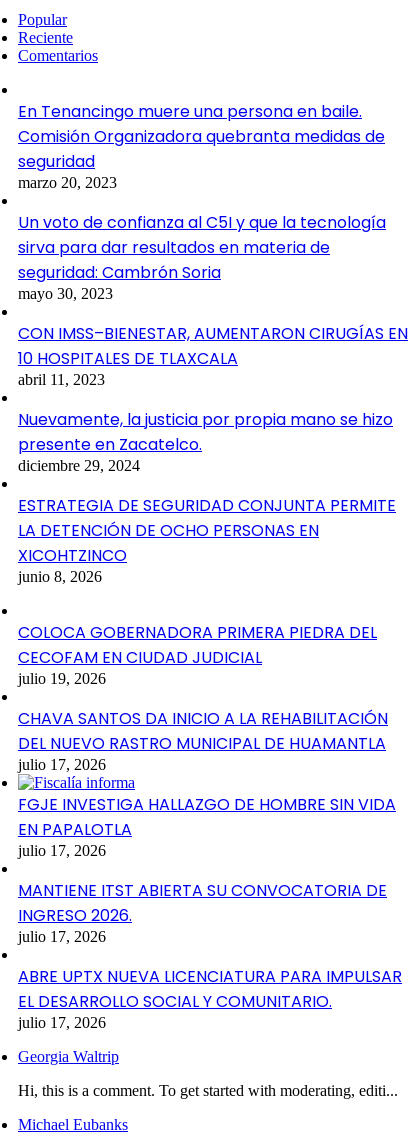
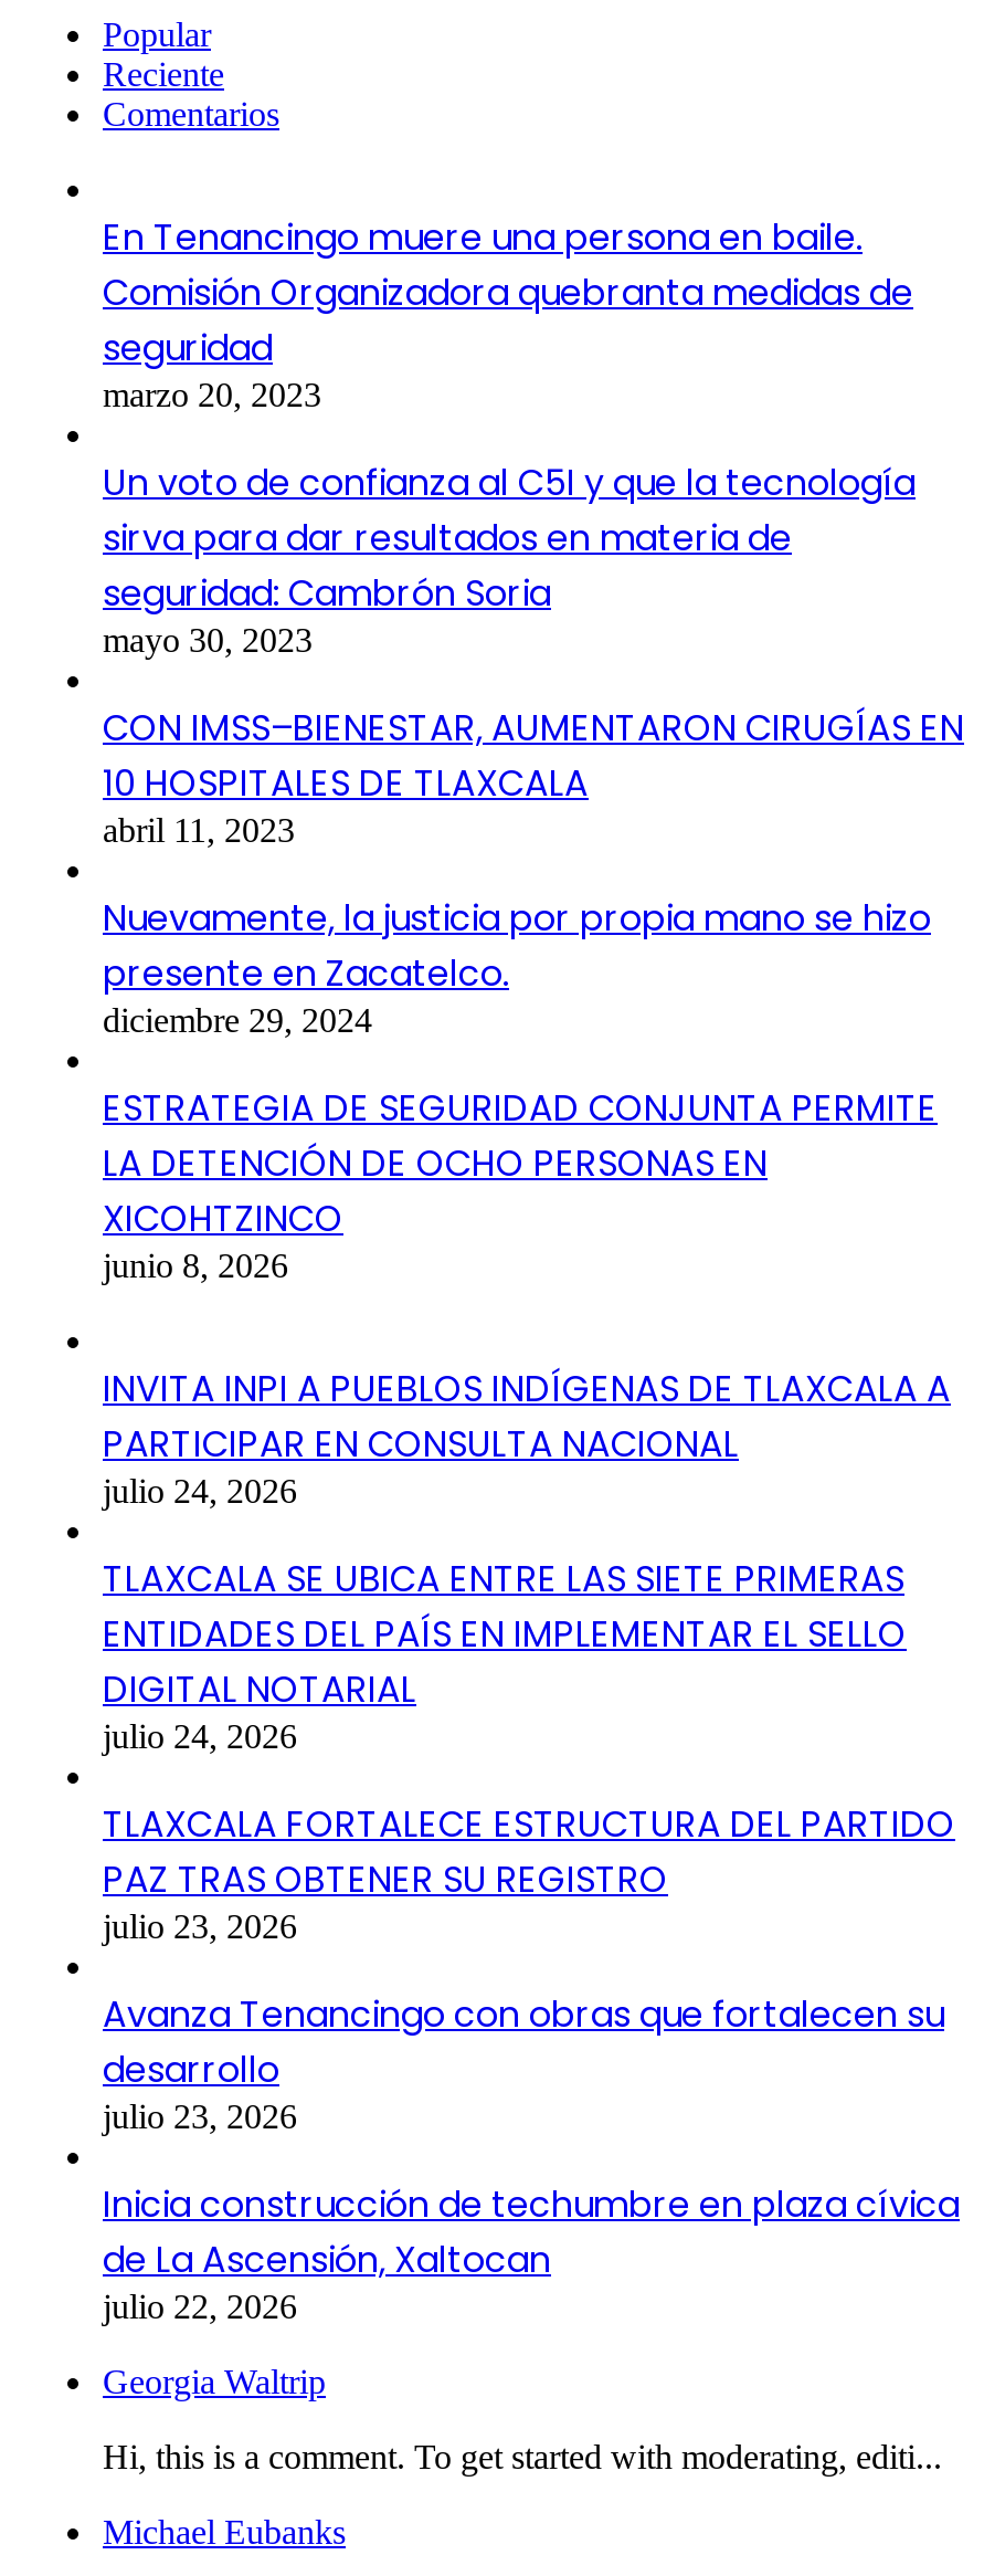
[18,621,377,687] COLOCA GOBERNADORA PRIMERA PIEDRA DEL | CECOFAM EN CIUDAD JUDICIAL | julio 19, 2026 -> [103,1363,951,1509] INVITA INPI A PUEBLOS INDÍGENAS DE TLAXCALA A | PARTICIPAR EN CONSULTA NACIONAL | julio 24, 2026
[18,707,388,773] CHAVA SANTOS DA INICIO A LA REHABILITACIÓN | DEL NUEVO RASTRO MUNICIPAL DE HUAMANTLA | julio 17, 2026 -> [103,1554,907,1755] TLAXCALA SE UBICA ENTRE LAS SIETE PRIMERAS | ENTIDADES DEL PAÍS EN IMPLEMENTAR EL SELLO | DIGITAL NOTARIAL | julio 24, 2026
[18,793,396,859] FGJE INVESTIGA HALLAZGO DE HOMBRE SIN VIDA | EN PAPALOTLA | julio 17, 2026 -> [103,1799,955,1945] TLAXCALA FORTALECE ESTRUCTURA DEL PARTIDO | PAZ TRAS OBTENER SU REGISTRO | julio 23, 2026
[18,879,387,945] MANTIENE ITST ABIERTA SU CONVOCATORIA DE | INGRESO 2026. | julio 17, 2026 -> [103,1989,944,2135] Avanza Tenancingo con obras que fortalecen su | desarrollo | julio 23, 2026
[18,965,402,1031] ABRE UPTX NUEVA LICENCIATURA PARA IMPULSAR | EL DESARROLLO SOCIAL Y COMUNITARIO. | julio 17, 2026 -> [103,2179,960,2325] Inicia construcción de techumbre en plaza cívica | de La Ascensión, Xaltocan | julio 22, 2026

